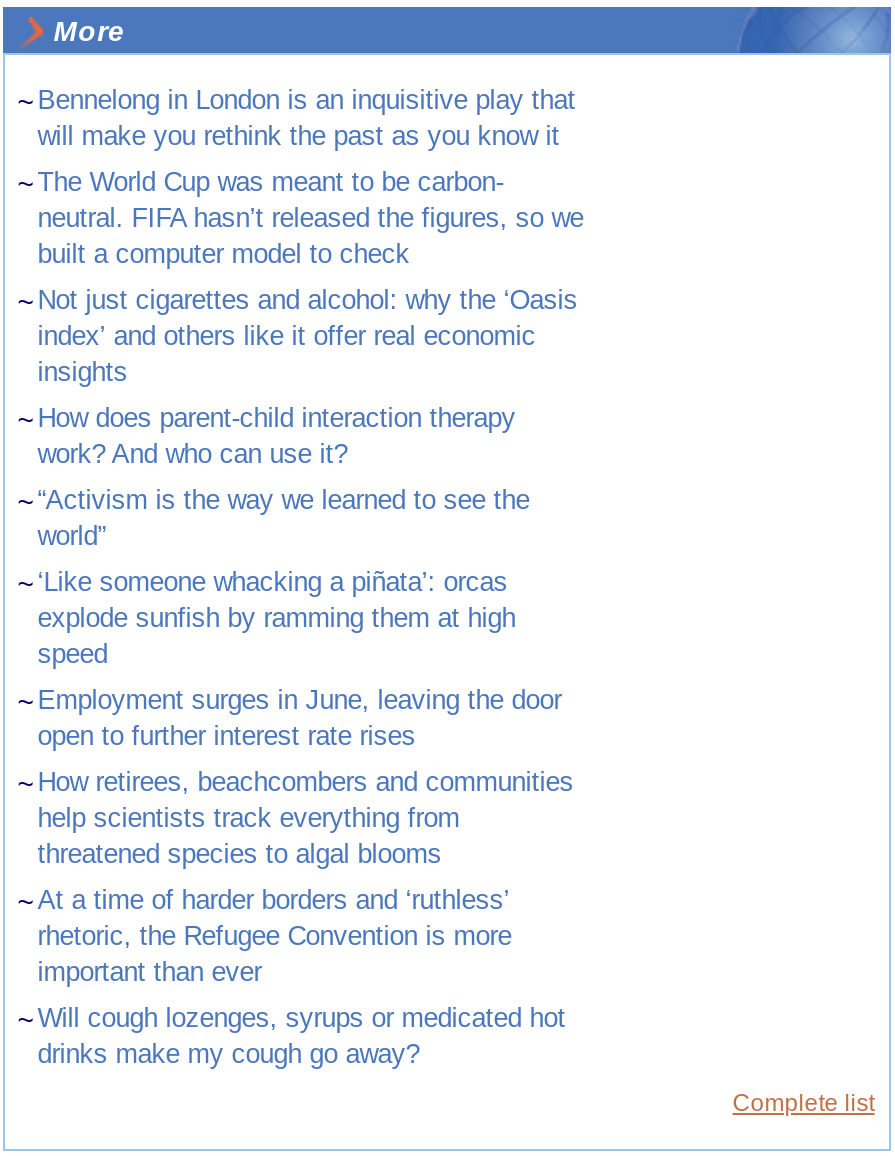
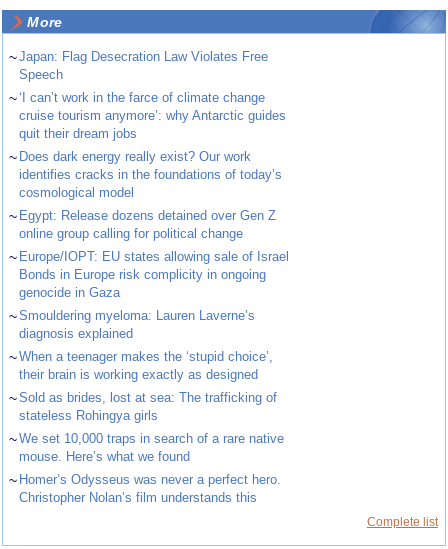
[17,86,575,152] ~ Bennelong in London is an inquisitive play that | will make you rethink the past as you know it -> [9,49,268,82] ~ Japan: Flag Desecration Law Violates Free | Speech
[17,168,583,270] ~ The World Cup was meant to be carbon- | neutral. FIFA hasn’t released the figures, so we | built a computer model to check -> [9,90,286,141] ~ ‘I can’t work in the farce of climate change | cruise tourism anymore’: why Antarctic guides | quit their dream jobs
[17,286,577,388] ~ Not just cigarettes and alcohol: why the ‘Oasis | index’ and others like it offer real economic | insights -> [9,149,282,200] ~ Does dark energy really exist? Our work | identifies cracks in the foundations of today’s | cosmological model
[17,404,515,470] ~ How does parent-child interaction therapy | work? And who can use it? -> [9,208,276,241] ~ Egypt: Release dozens detained over Gen Z | online group calling for political change
[17,486,529,552] ~ “Activism is the way we learned to see the | world” -> [9,249,289,300] ~ Europe/IOPT: EU states allowing sale of Israel | Bonds in Europe risk complicity in ongoing | genocide in Gaza
[17,568,515,670] ~ ‘Like someone whacking a piñata’: orcas | explode sunfish by ramming them at high | speed -> [9,308,255,341] ~ Smouldering myeloma: Lauren Laverne’s | diagnosis explained
[17,686,561,752] ~ Employment surges in June, leaving the door | open to further interest rate rises -> [9,349,273,382] ~ When a teenager makes the ‘stupid choice’, | their brain is working exactly as designed
[17,768,573,870] ~ How retirees, beachcombers and communities | help scientists track everything from | threatened species to algal blooms -> [9,390,277,423] ~ Sold as brides, lost at sea: The trafficking of | stateless Rohingya girls
[17,886,511,988] ~ At a time of harder borders and ‘ruthless’ | rhetoric, the Refugee Convention is more | important than ever -> [9,431,284,464] ~ We set 10,000 traps in search of a rare native | mouse. Here’s what we found
[17,1004,565,1070] ~ Will cough lozenges, syrups or medicated hot | drinks make my cough go away? -> [9,472,281,505] ~ Homer’s Odysseus was never a perfect hero. | Christopher Nolan’s film understands this

